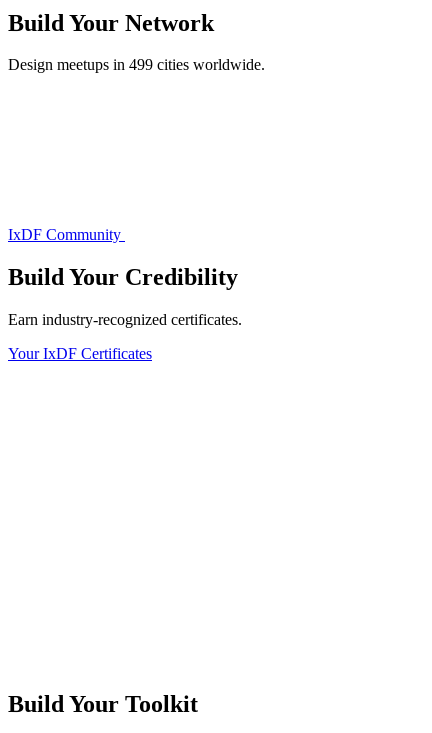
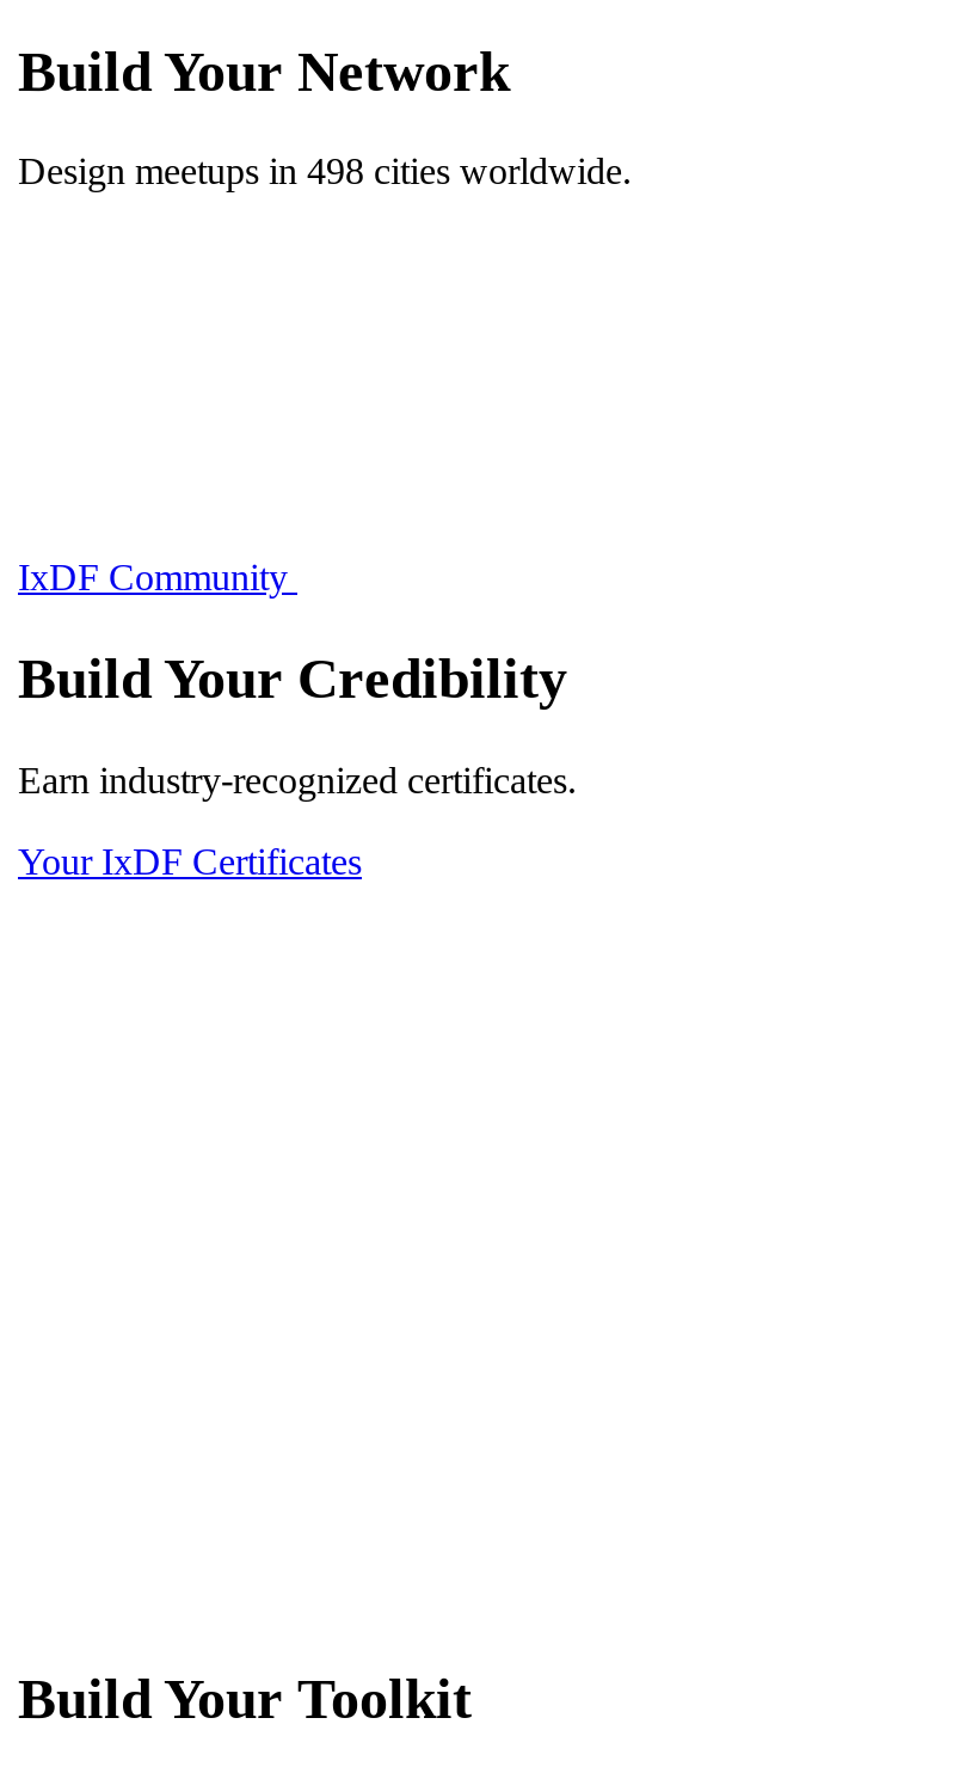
[8,56,265,73] Design meetups in 499 cities worldwide. -> [18,151,632,192] Design meetups in 498 cities worldwide.

